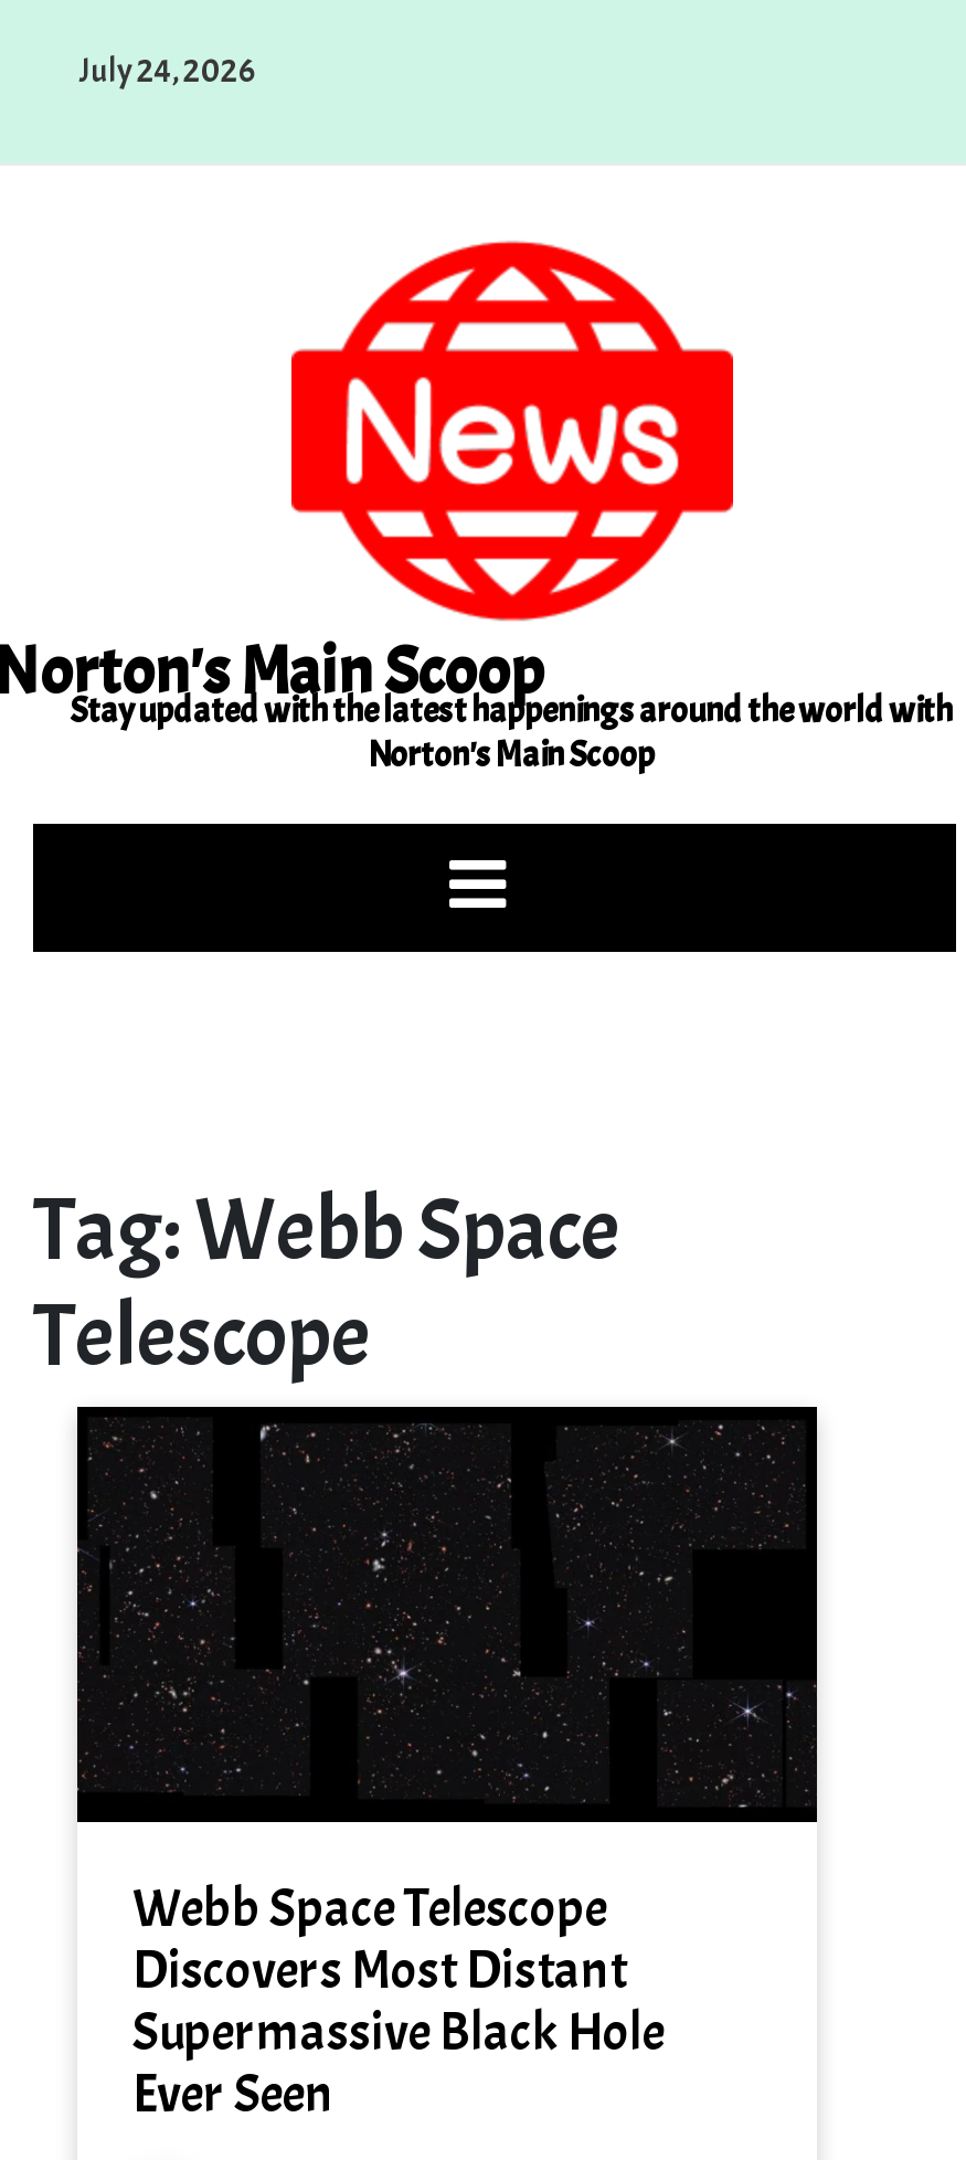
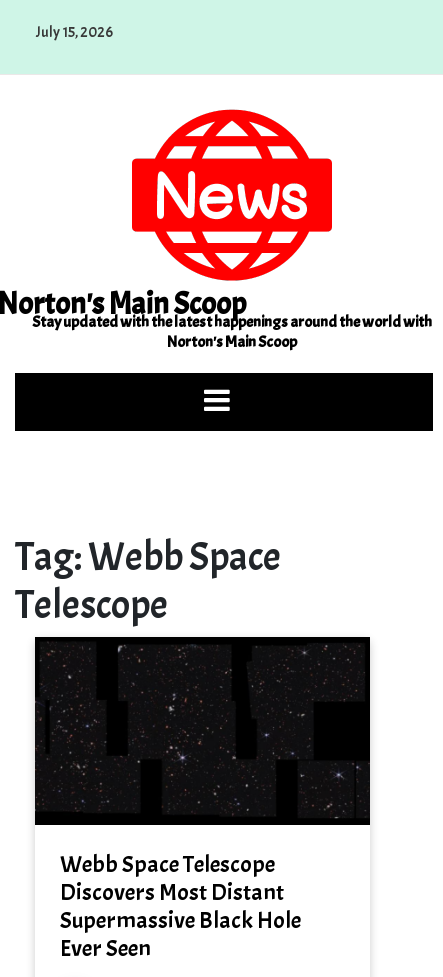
[79,51,256,93] July 24, 2026 -> [36,23,113,42] July 15, 2026

